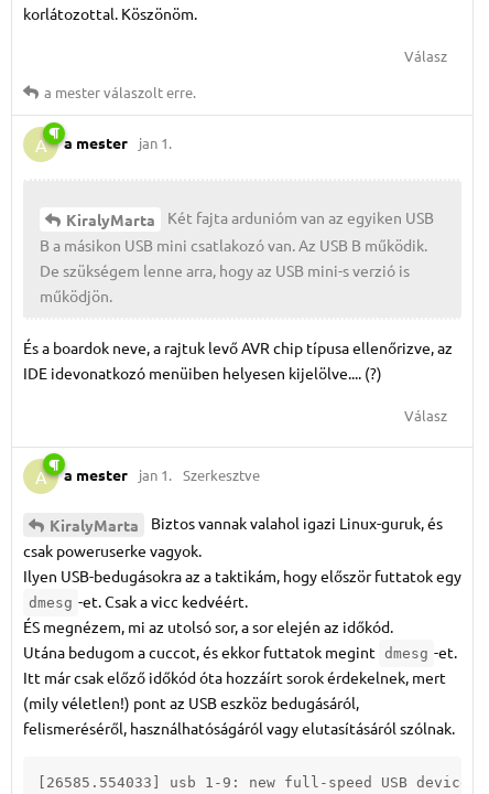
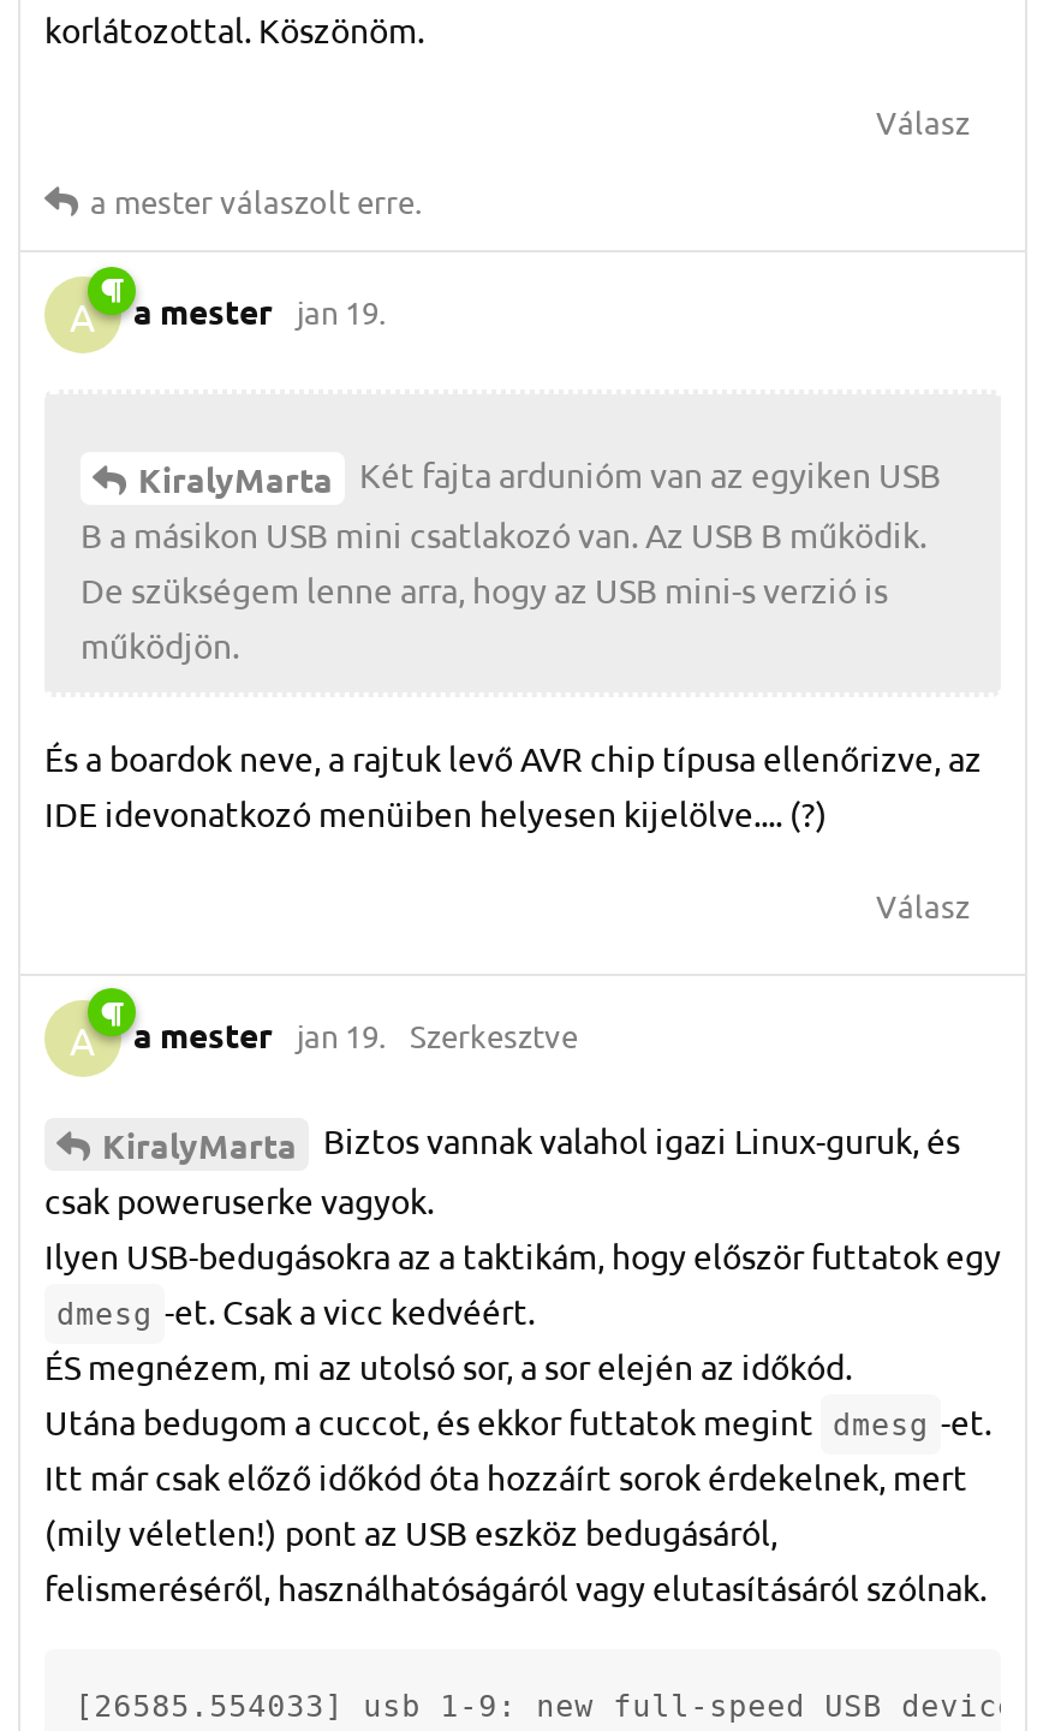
[64,132,172,152] a mester jan 1. -> [133,288,386,332] a mester jan 19.
[64,464,260,484] a mester jan 1. Szerkesztve -> [133,1012,578,1055] a mester jan 19. Szerkesztve

